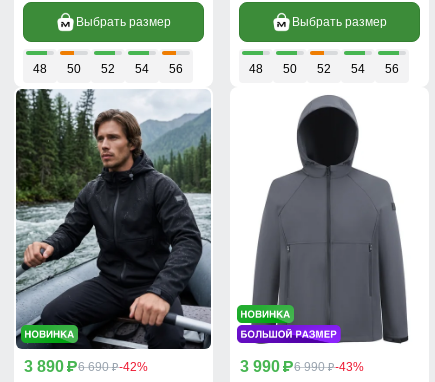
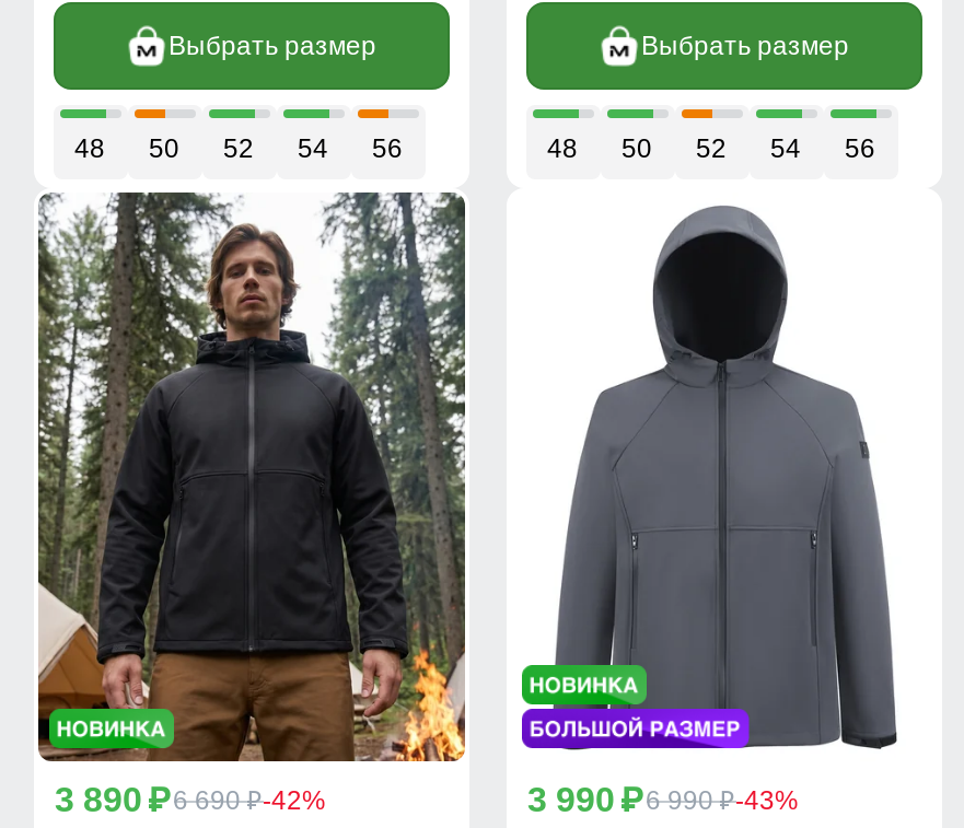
[15,88,212,350] [image] -> [36,190,467,763] [image]

